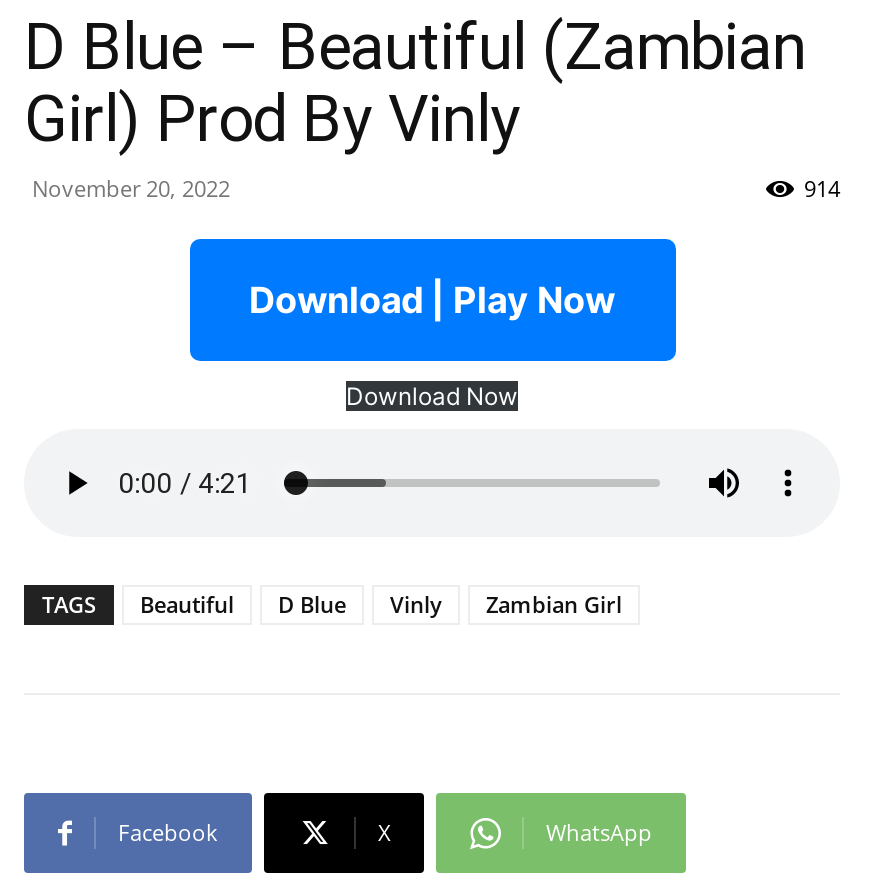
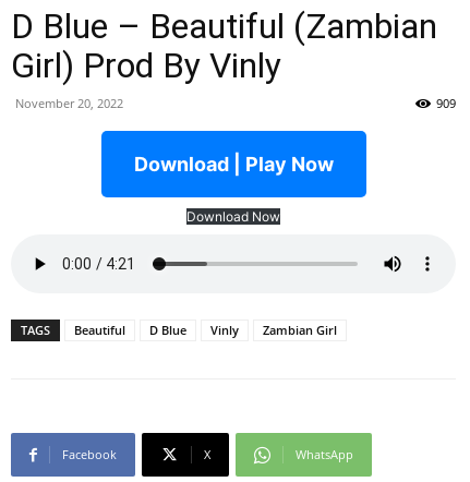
[804,173,840,203] 914 -> [436,95,456,111] 909

